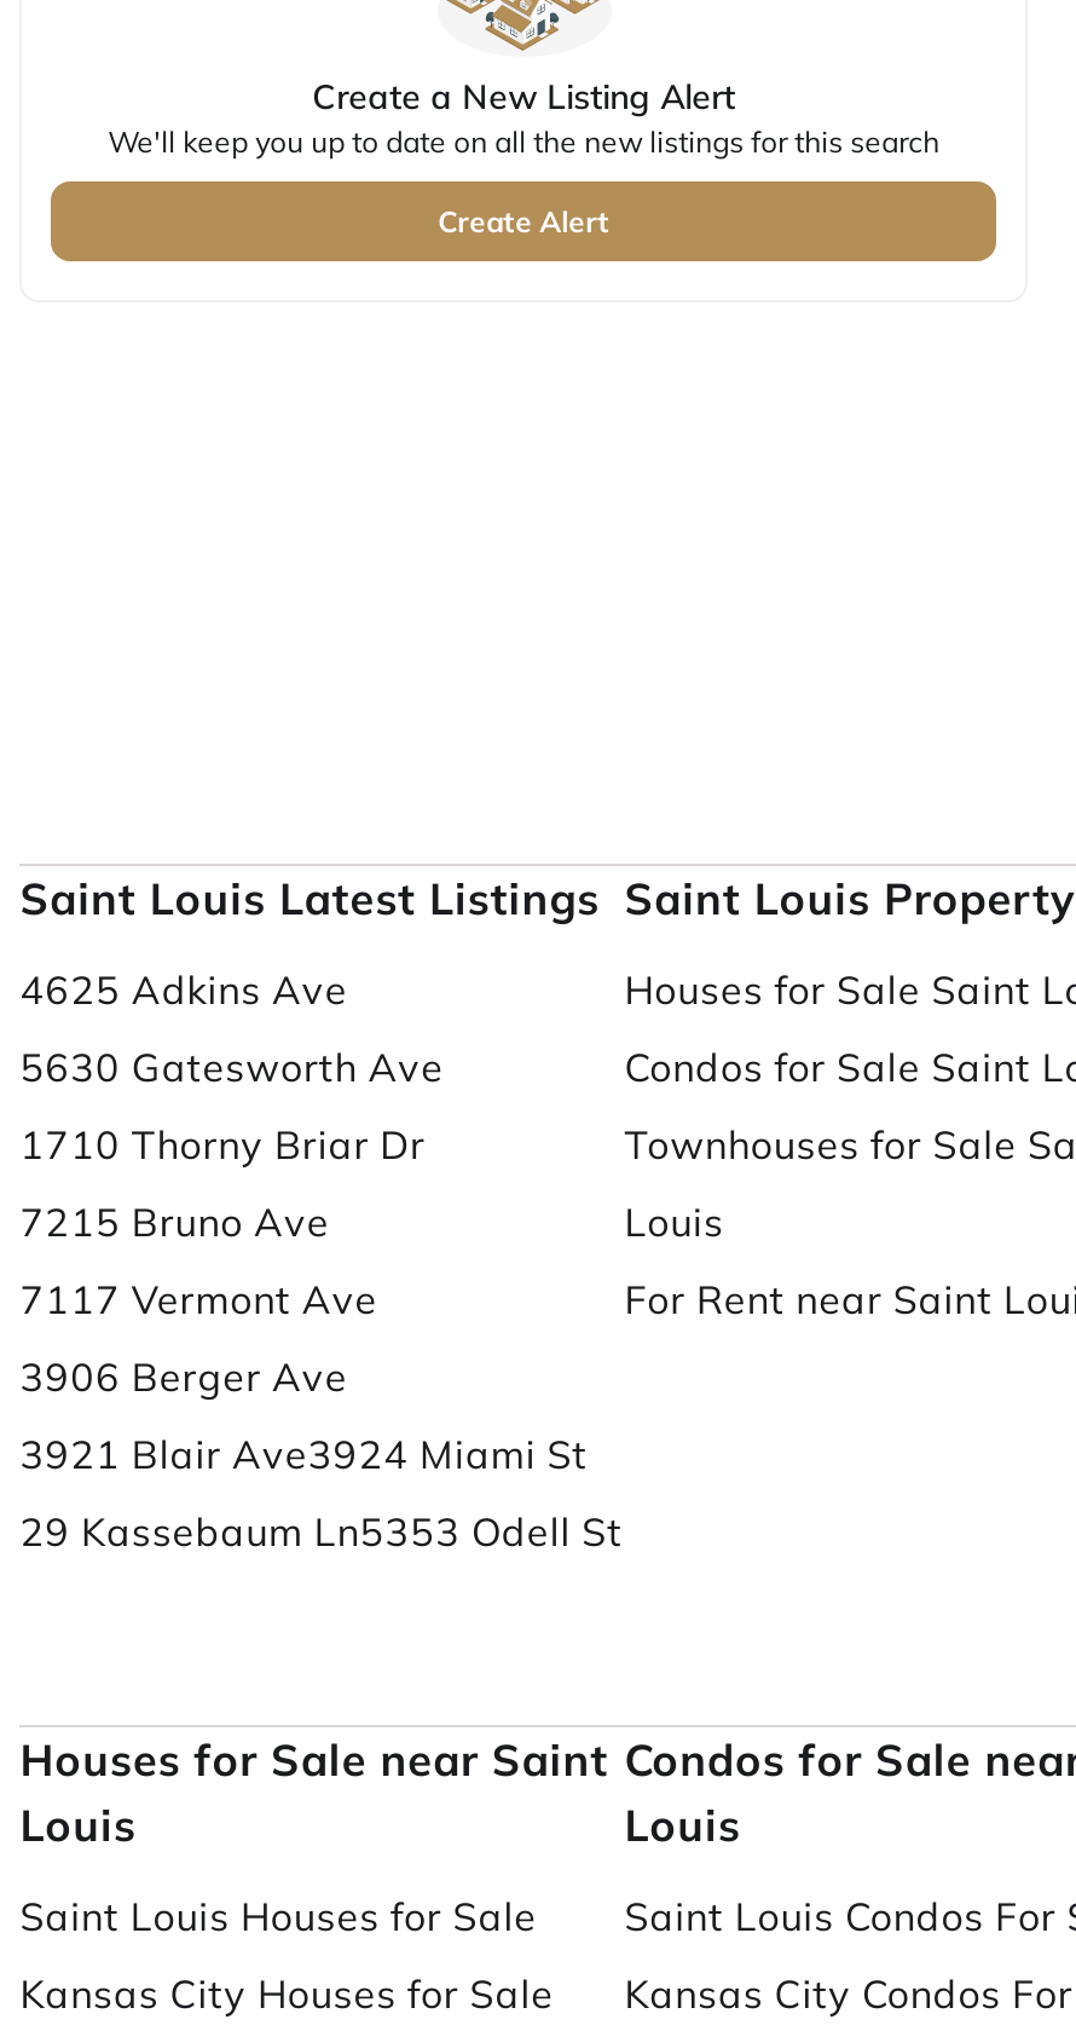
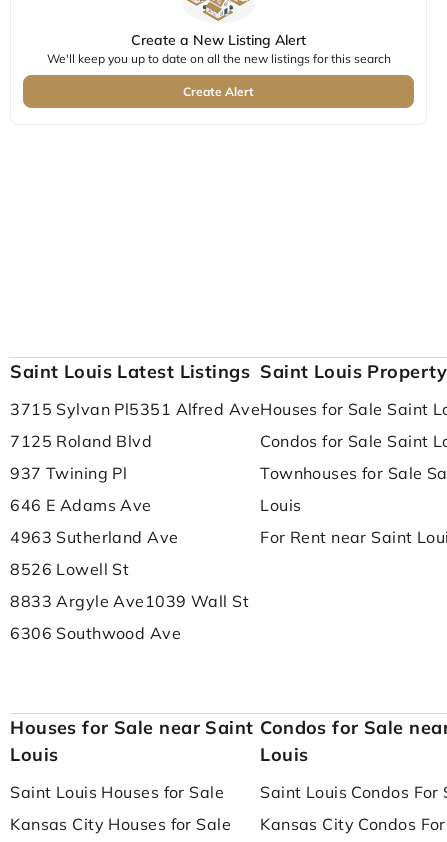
[20,966,348,1014] 4625 Adkins Ave -> [10,399,260,419] 3715 Sylvan Pl5351 Alfred Ave
[20,1043,444,1092] 5630 Gatesworth Ave -> [10,431,152,451] 7125 Roland Blvd
[20,1121,426,1169] 1710 Thorny Briar Dr -> [10,463,127,483] 937 Twining Pl
[20,1198,330,1246] 7215 Bruno Ave -> [10,495,152,515] 646 E Adams Ave
[20,1275,378,1324] 7117 Vermont Ave -> [10,527,179,547] 4963 Sutherland Ave
[20,1353,348,1401] 3906 Berger Ave -> [10,559,129,579] 8526 Lowell St
[20,1430,588,1479] 3921 Blair Ave3924 Miami St -> [10,591,249,611] 8833 Argyle Ave1039 Wall St
[20,1508,623,1556] 29 Kassebaum Ln5353 Odell St -> [10,623,181,643] 6306 Southwood Ave

